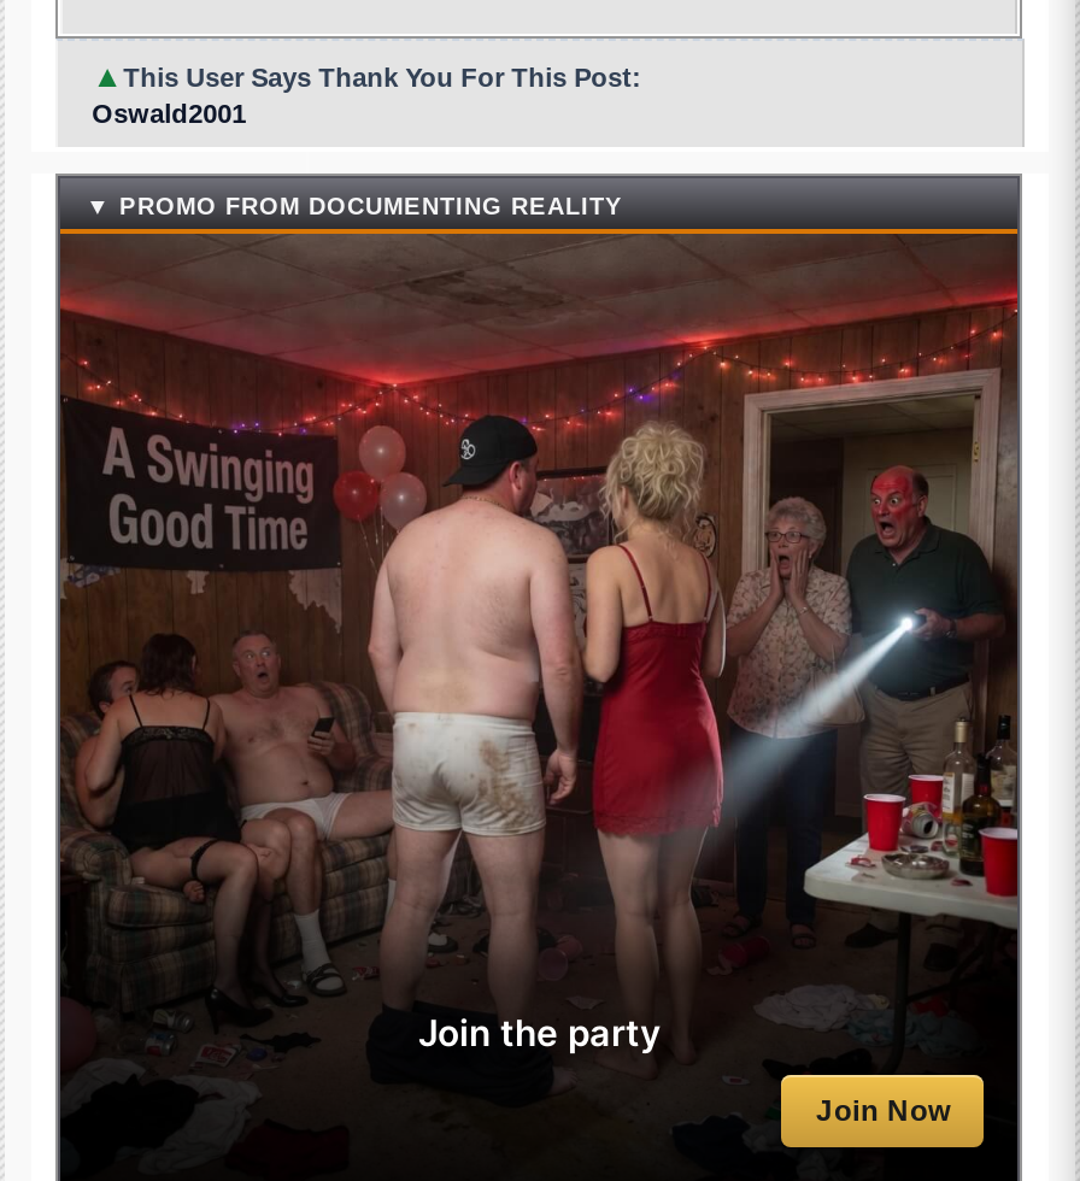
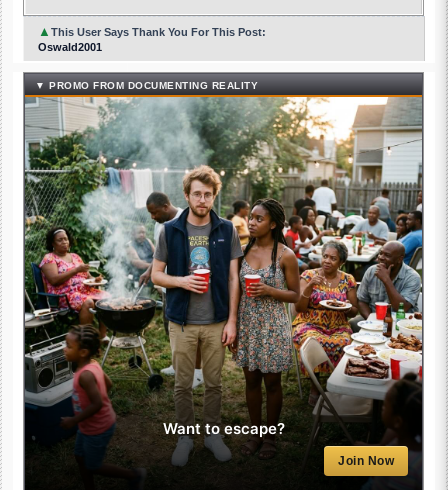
[58,234,1020,1133] [image] | Join the party -> [24,96,423,471] [image] | Want to escape?

